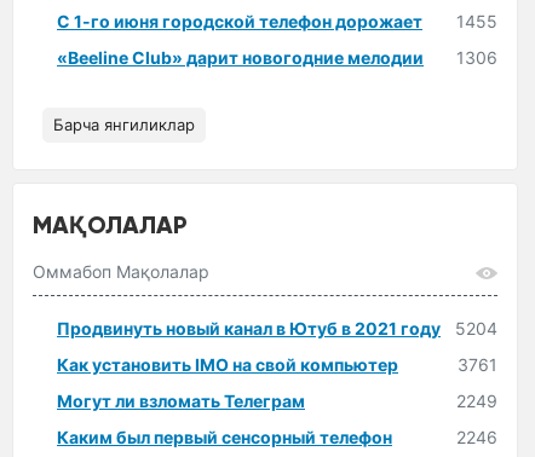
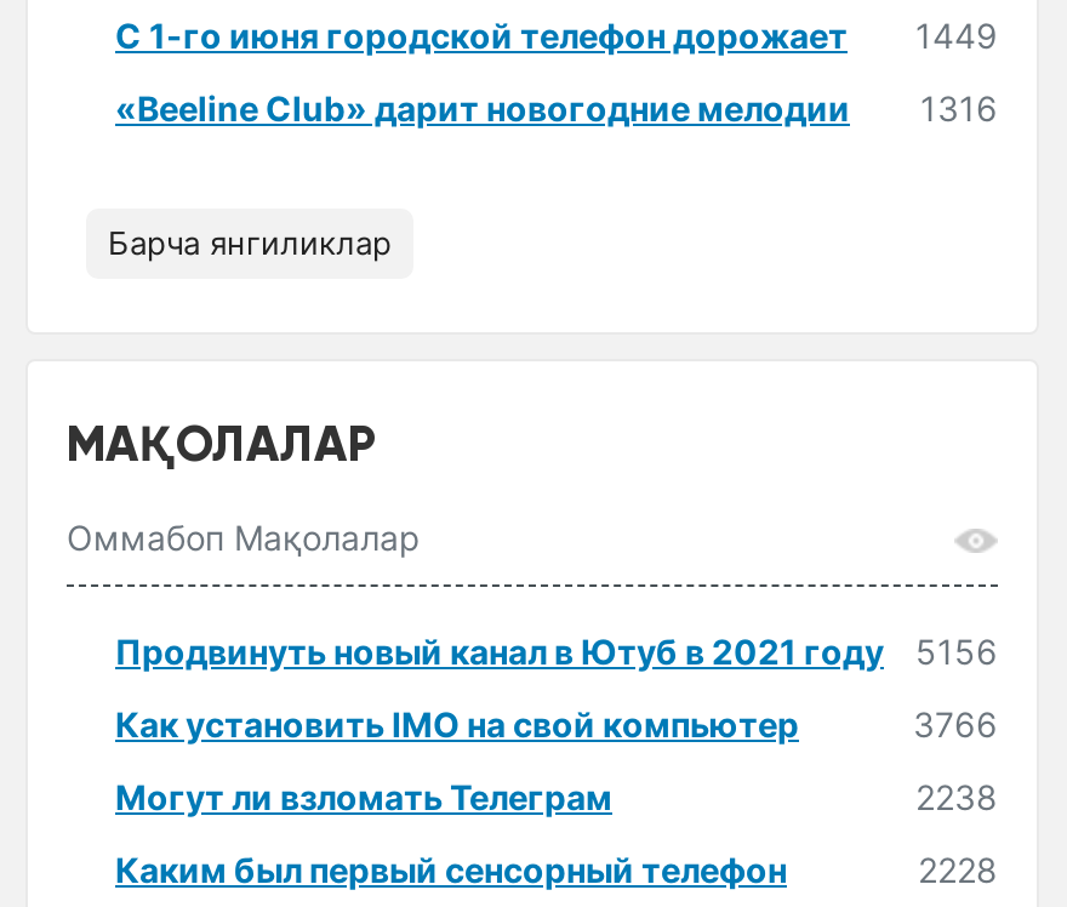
[57,11,497,32] С 1-го июня городской телефон дорожает 1455 -> [115,15,998,56] С 1-го июня городской телефон дорожает 1449
[57,47,497,68] «Beeline Club» дарит новогодние мелодии 1306 -> [115,88,998,129] «Beeline Club» дарит новогодние мелодии 1316
[57,318,497,339] Продвинуть новый канал в Ютуб в 2021 году 5204 -> [115,631,998,672] Продвинуть новый канал в Ютуб в 2021 году 5156
[458,354,497,375] 3761 -> [913,704,998,745] 3766
[456,391,497,411] 2249 -> [915,777,998,818] 2238
[456,427,497,448] 2246 -> [918,849,998,891] 2228

